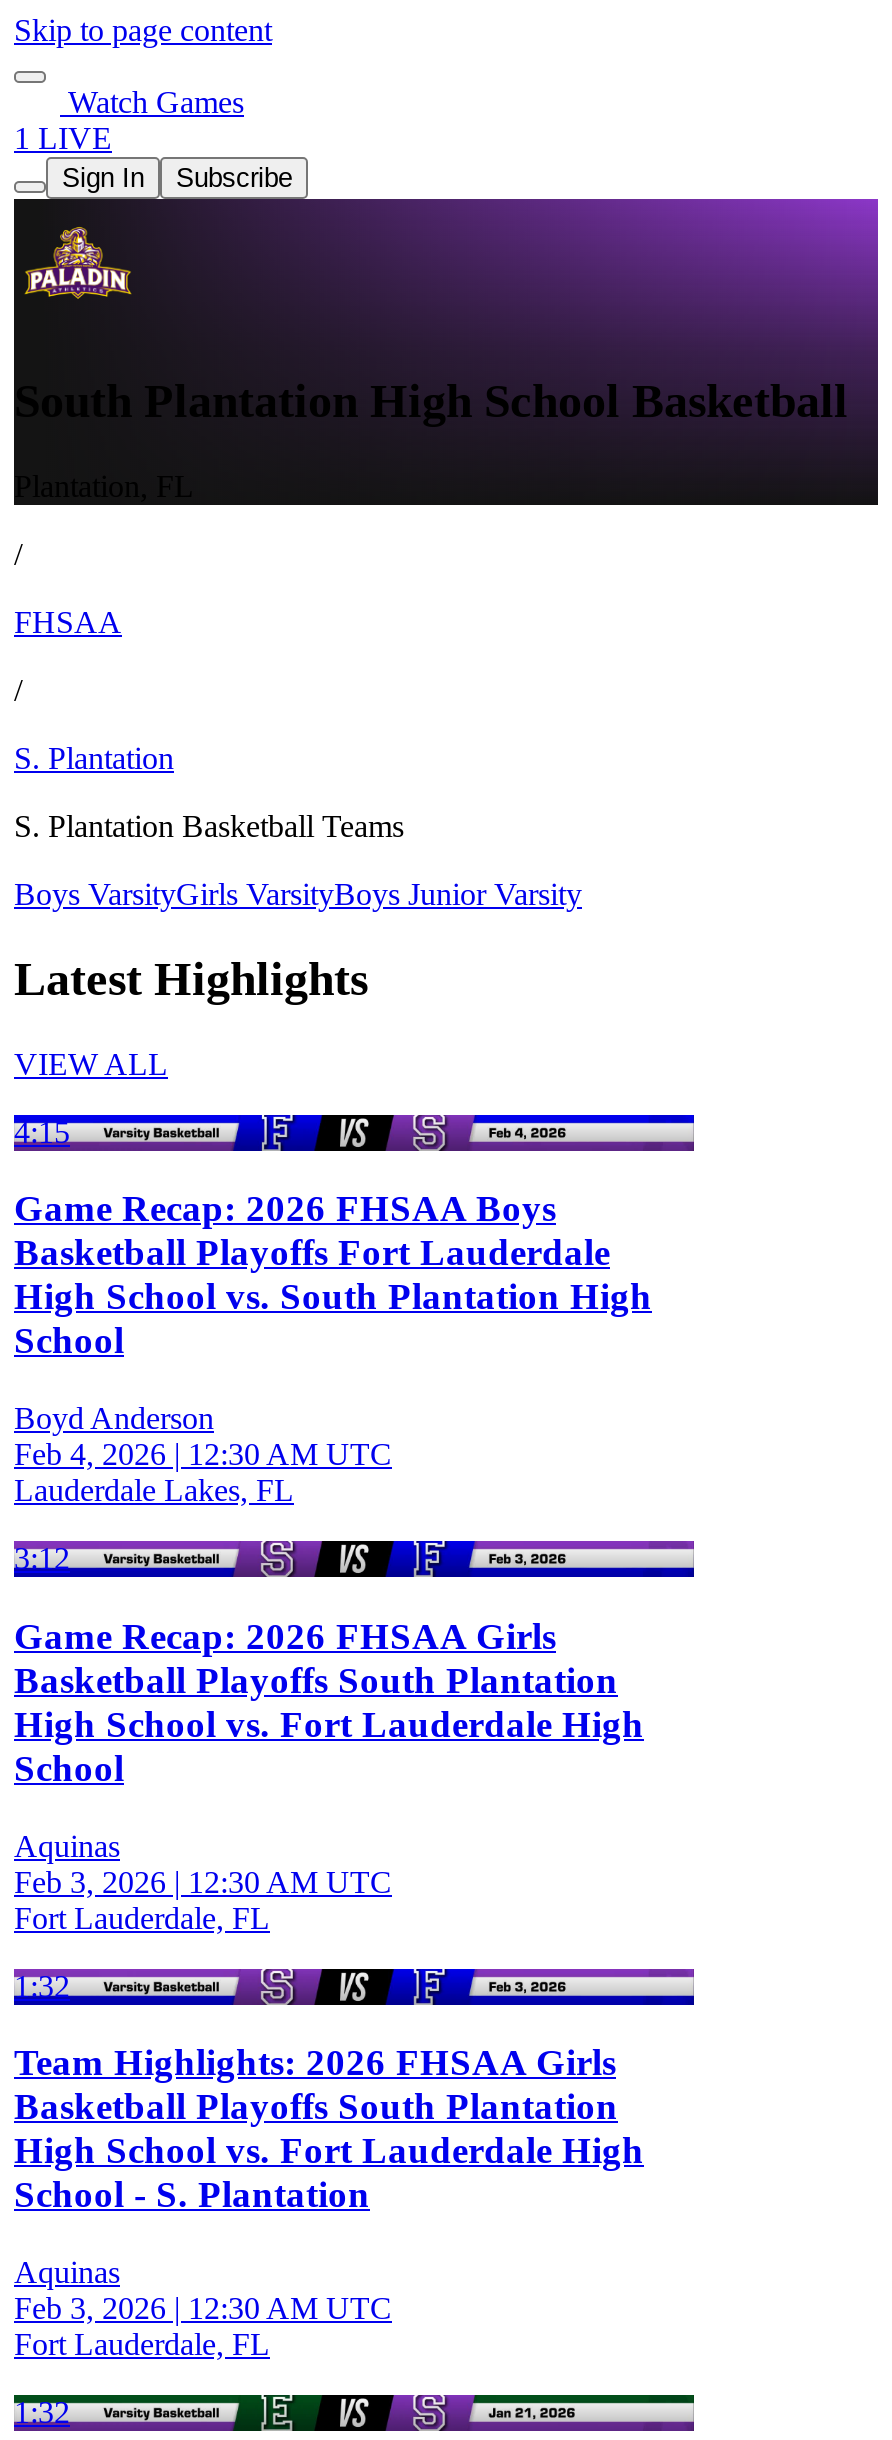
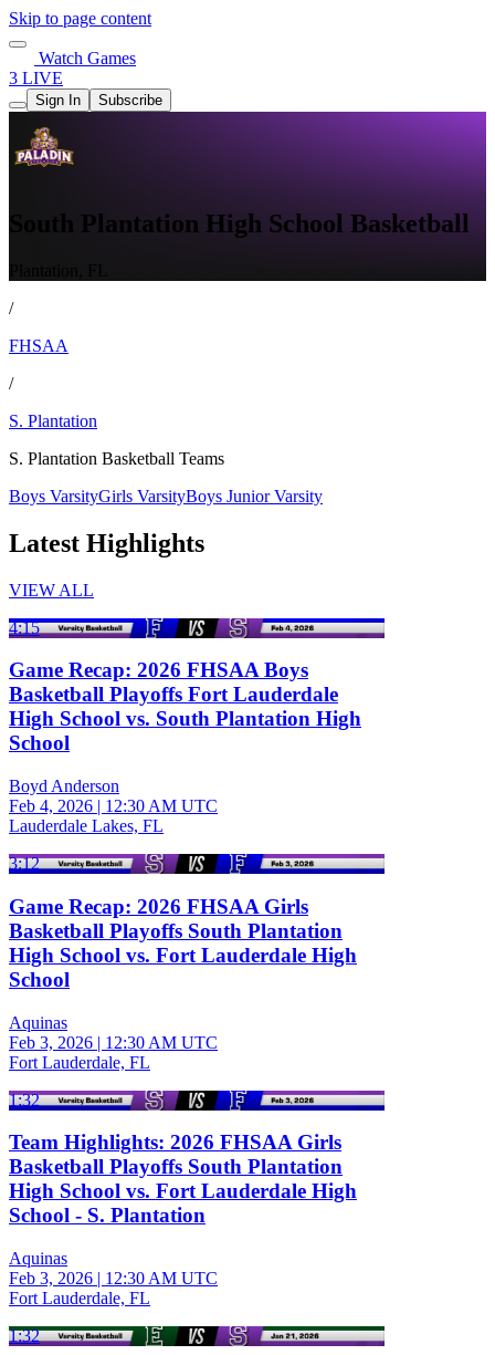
[14,121,112,155] 1 LIVE -> [9,69,63,87] 3 LIVE

